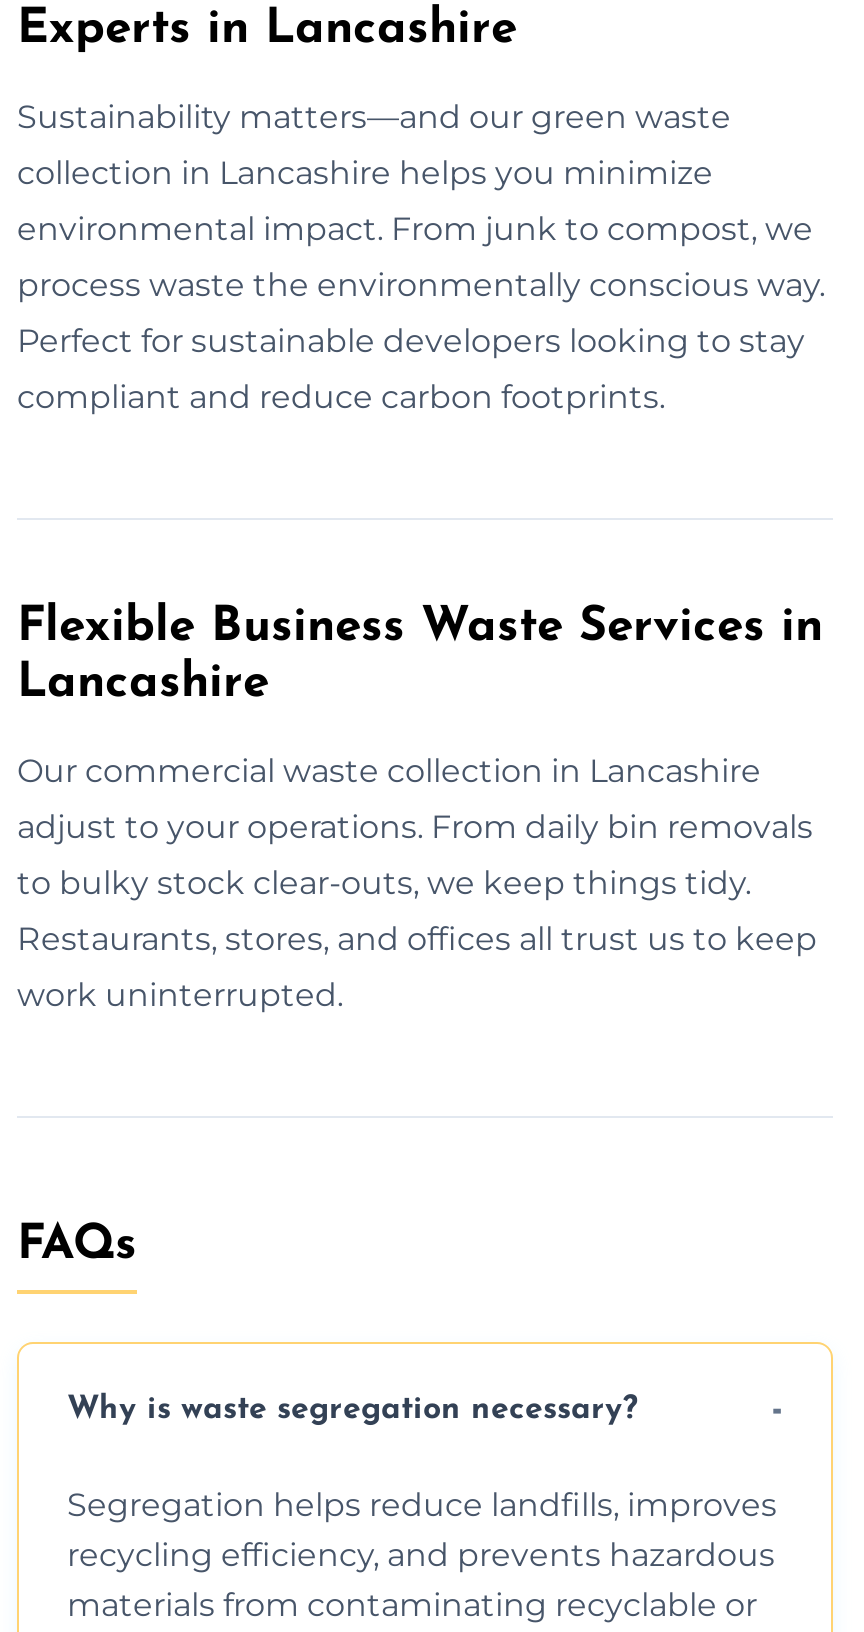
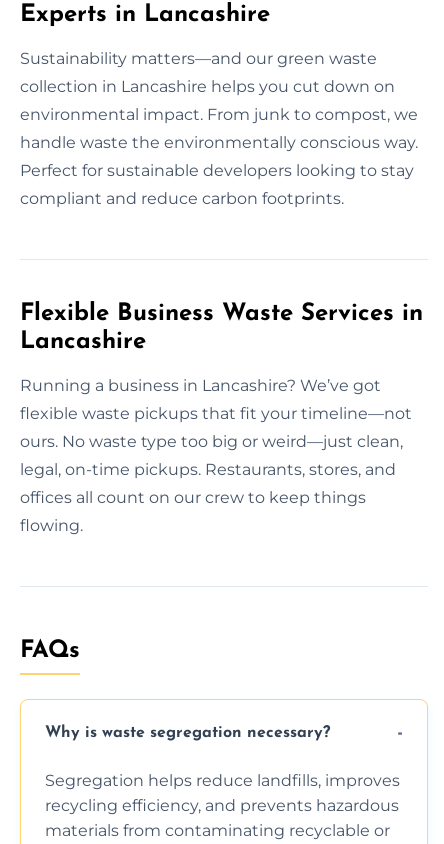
[17,153,713,191] collection in Lancashire helps you minimize -> [20,77,395,96] collection in Lancashire helps you cut down on
[17,265,825,303] process waste the environmentally conscious way. -> [20,133,418,152] handle waste the environmentally conscious way.
[17,751,817,1013] Our commercial waste collection in Lancashire | adjust to your operations. From daily bin removals | to bulky stock clear-outs, we keep things tidy. | Restaurants, stores, and offices all trust us to keep | work uninterrupted. -> [20,376,412,535] Running a business in Lancashire? We’ve got | flexible waste pickups that fit your timeline—not | ours. No waste type too big or weird—just clean, | legal, on-time pickups. Restaurants, stores, and | offices all count on our crew to keep things | flowing.

